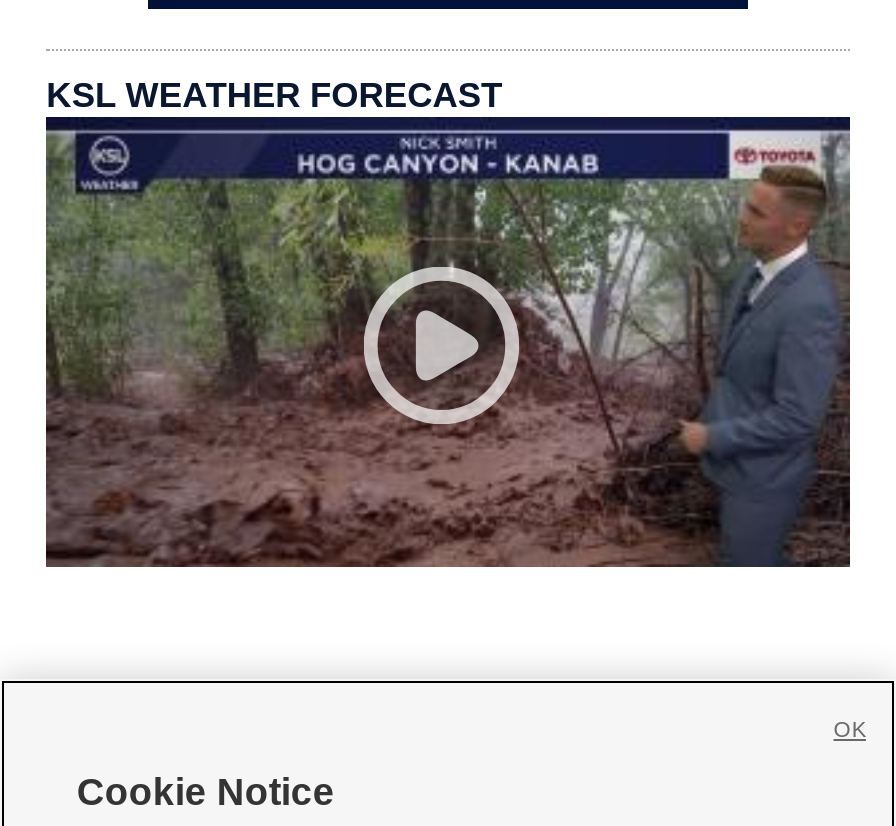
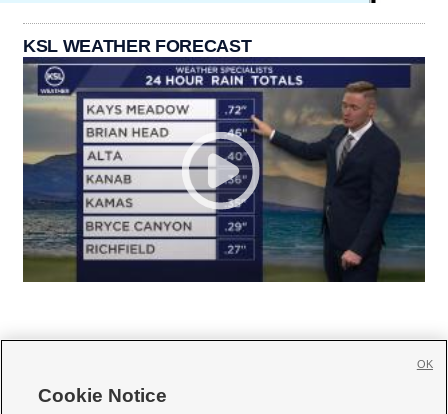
[46,116,850,568] [image] -> [23,57,425,282] [image]

